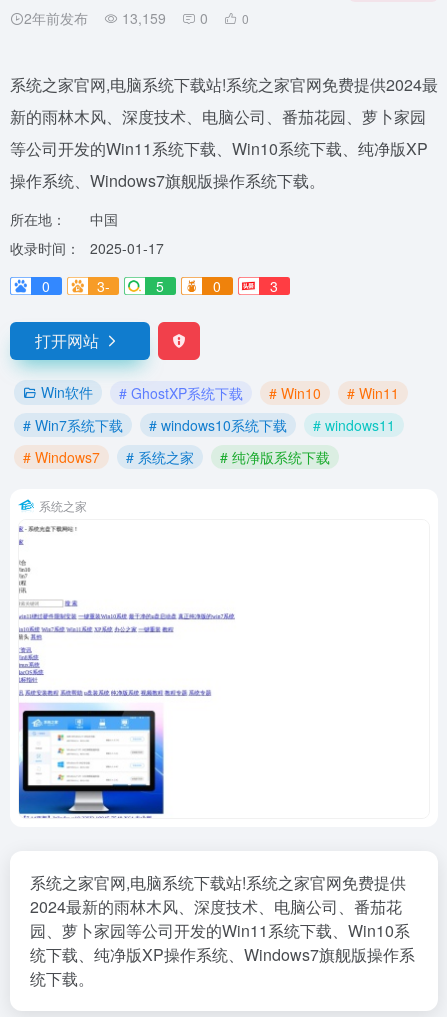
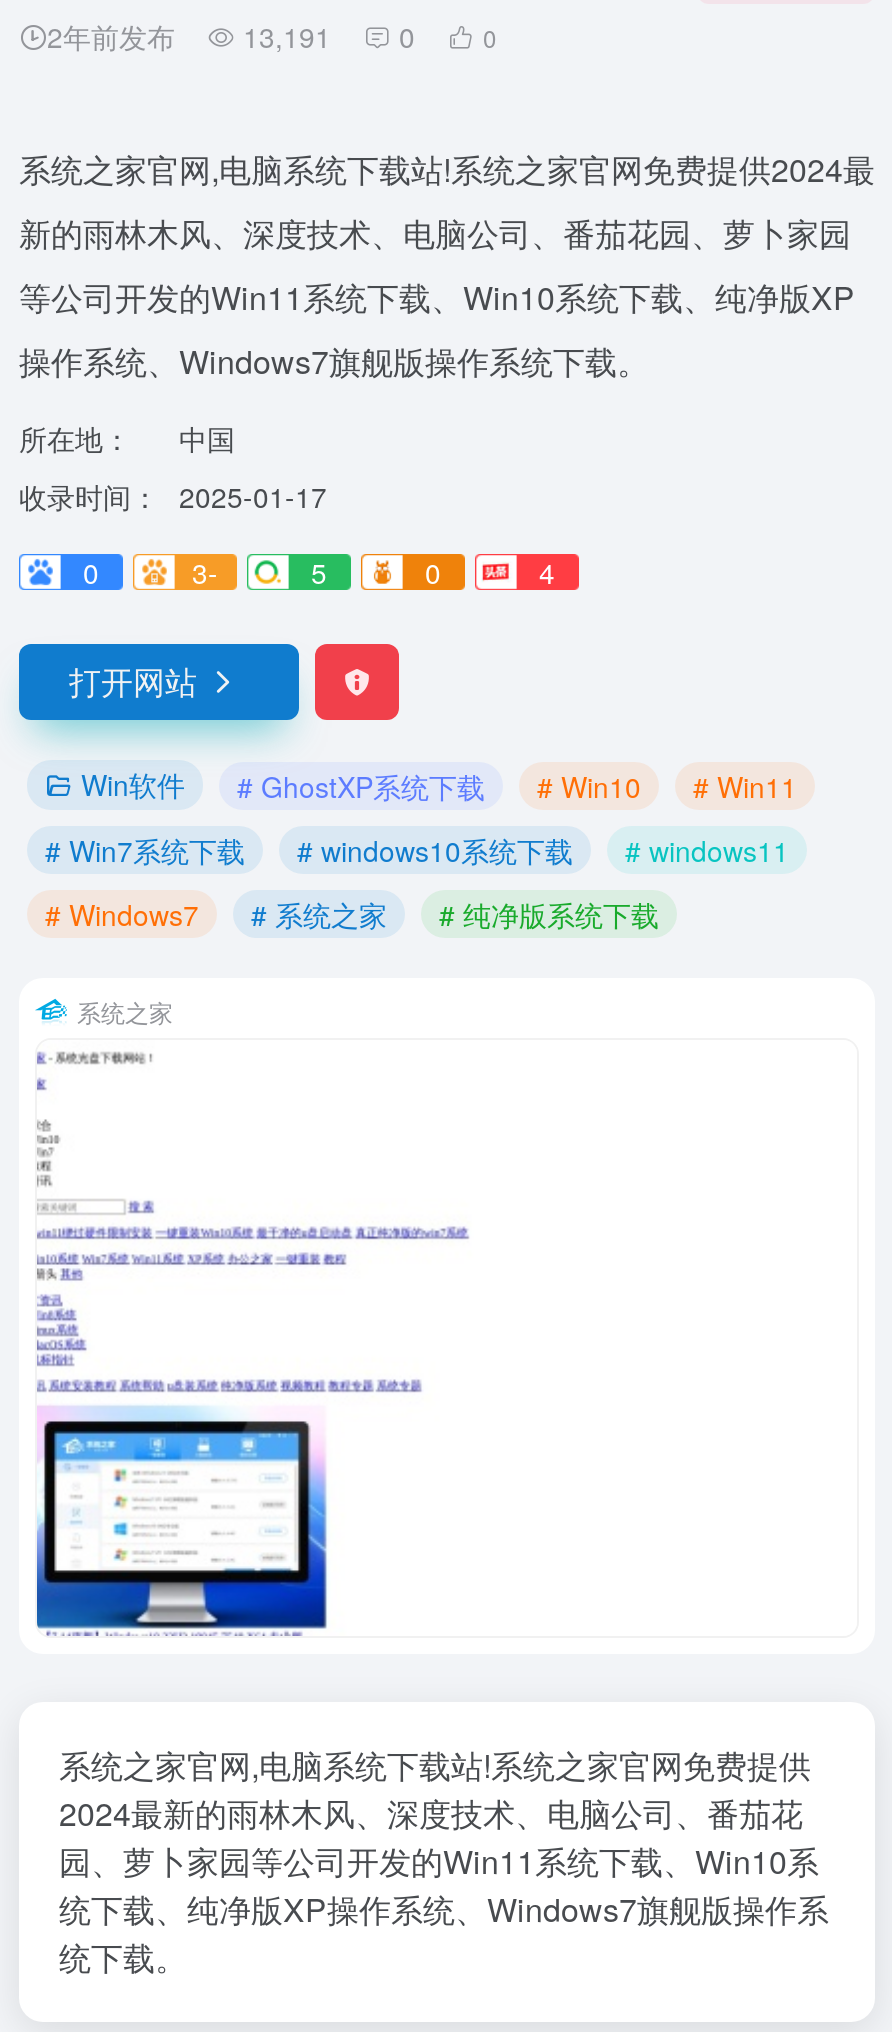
[24,8,249,28] 2年前发布 13,159 0 0 -> [47,16,497,56] 2年前发布 13,191 0 0
[270,276,278,296] 3 -> [539,552,555,592] 4

